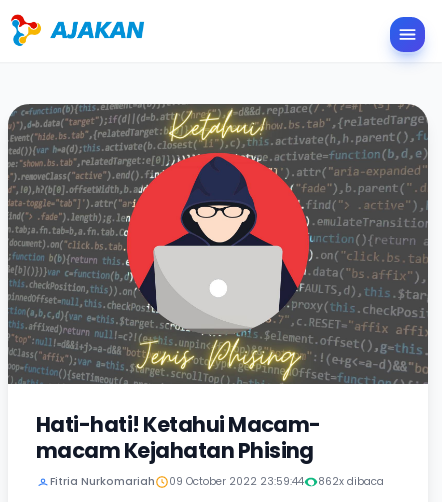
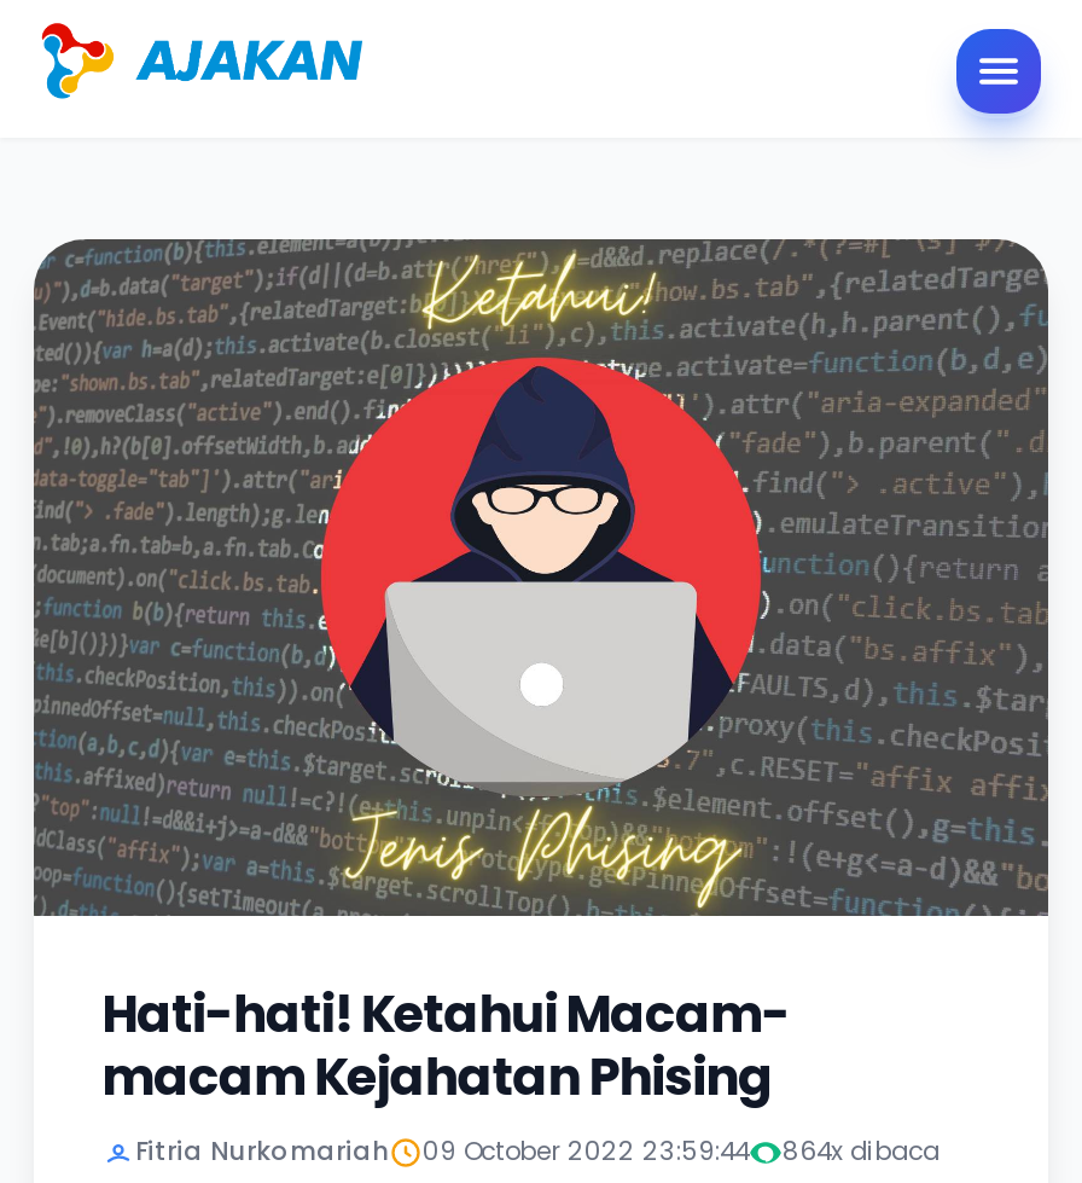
[50,473,384,488] Fitria Nurkomariah 09 October 2022 23:59:44 862x dibaca -> [135,1132,940,1168] Fitria Nurkomariah 09 October 2022 23:59:44 864x dibaca

